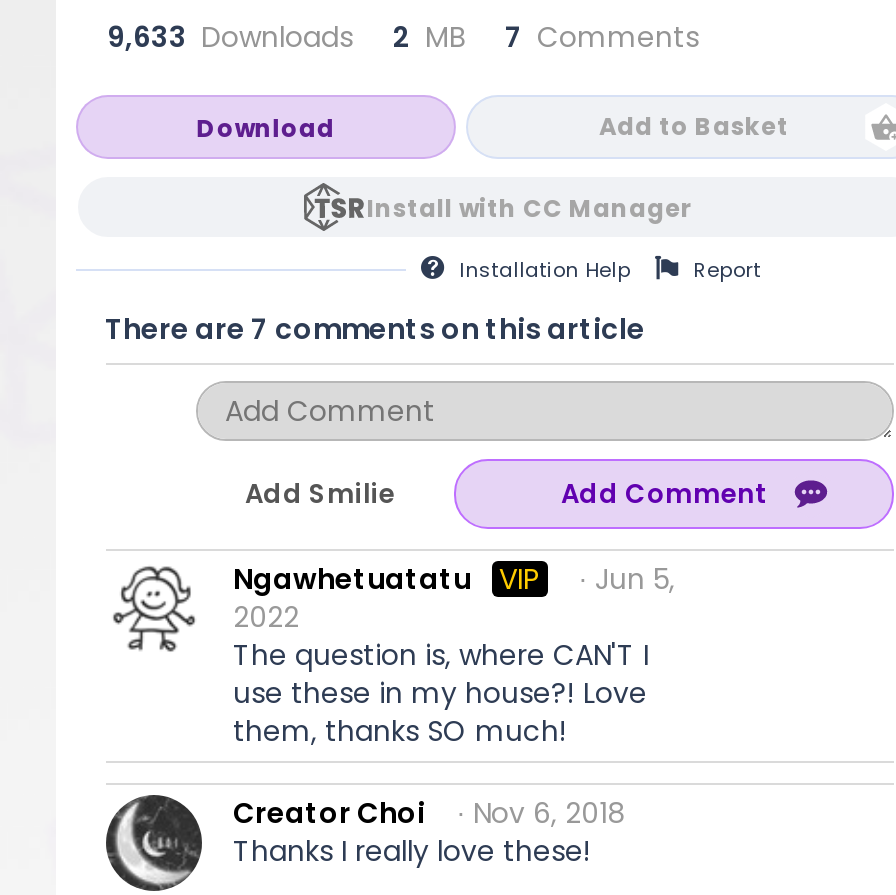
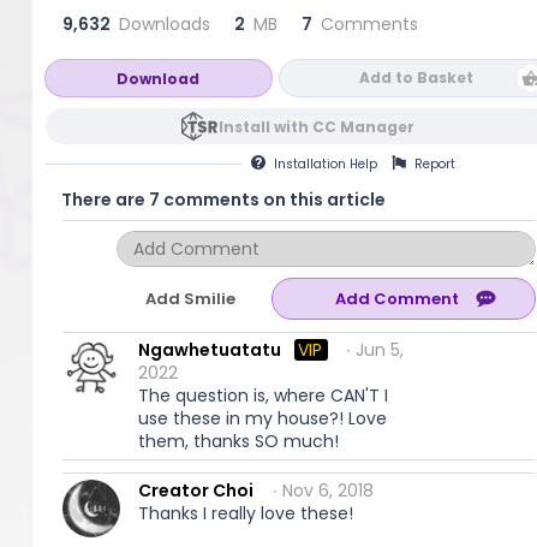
[107,17,699,57] 9,633 Downloads 2 MB 7 Comments -> [63,12,419,36] 9,632 Downloads 2 MB 7 Comments

